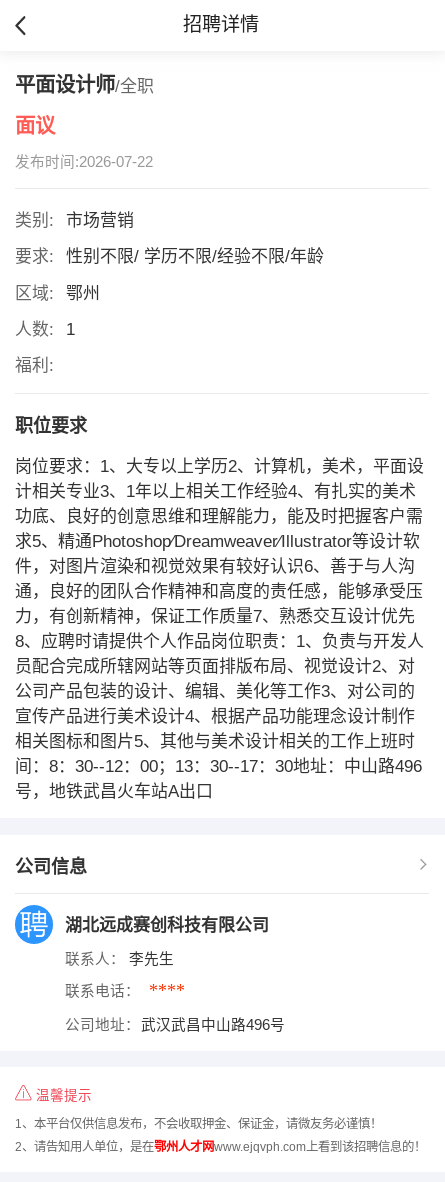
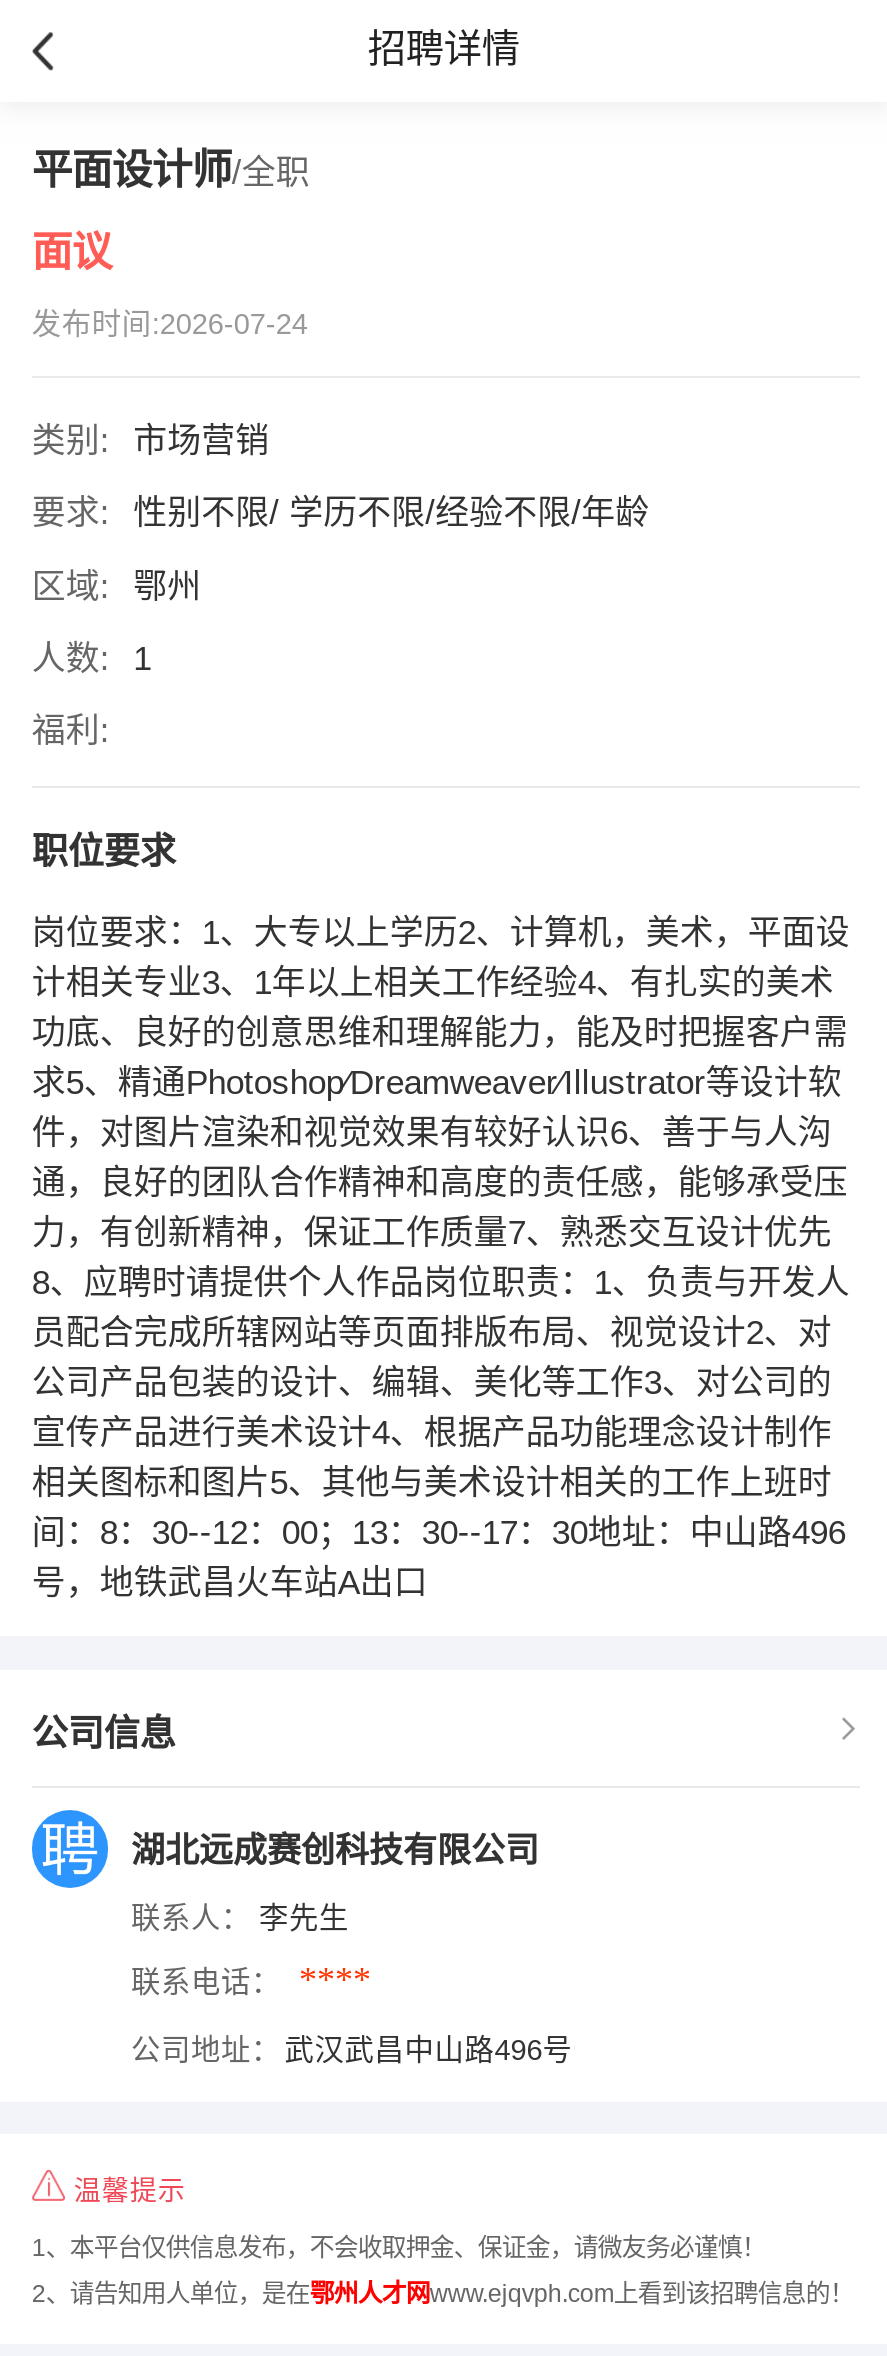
[15,154,153,170] 发布时间:2026-07-22 -> [32,308,308,340] 发布时间:2026-07-24

